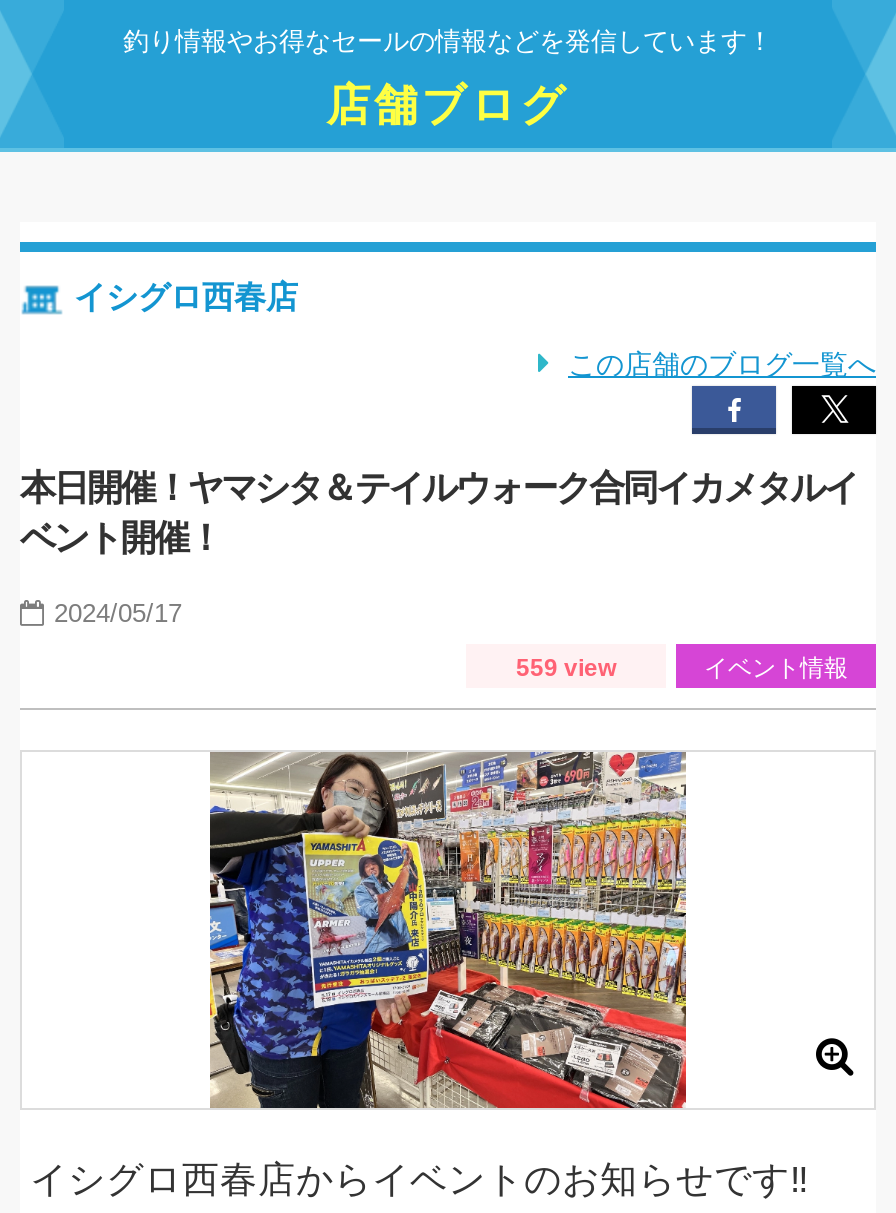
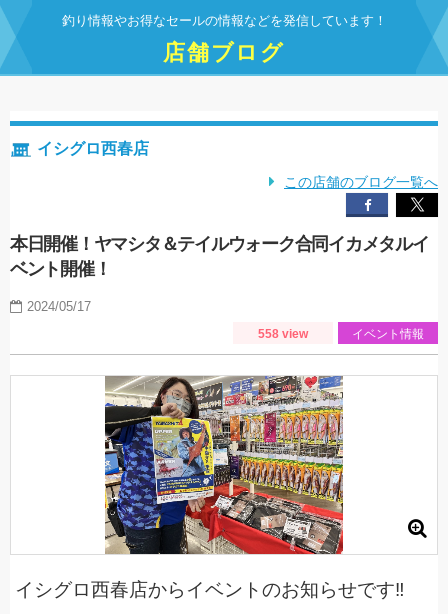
[516,654,616,682] 559 view -> [258,327,308,341] 558 view

